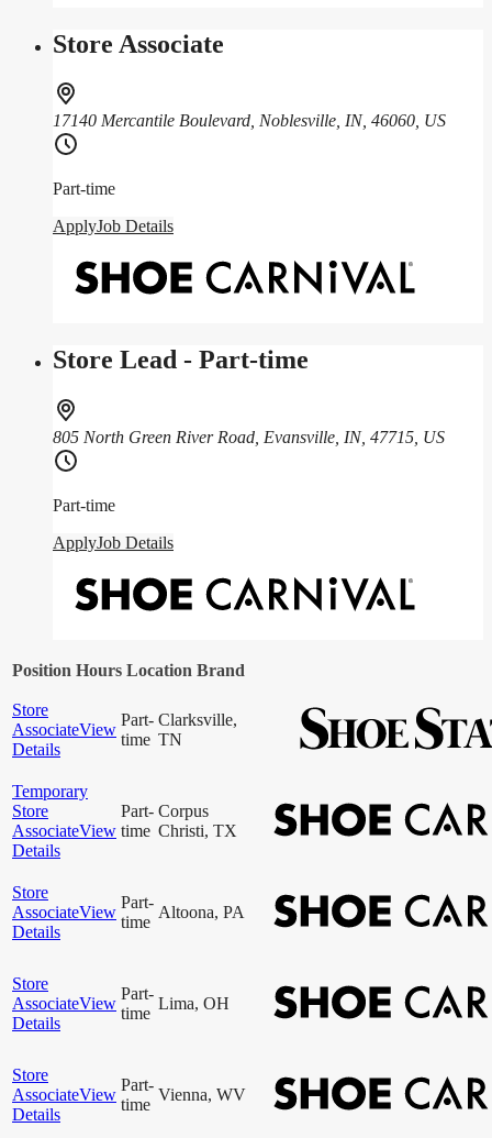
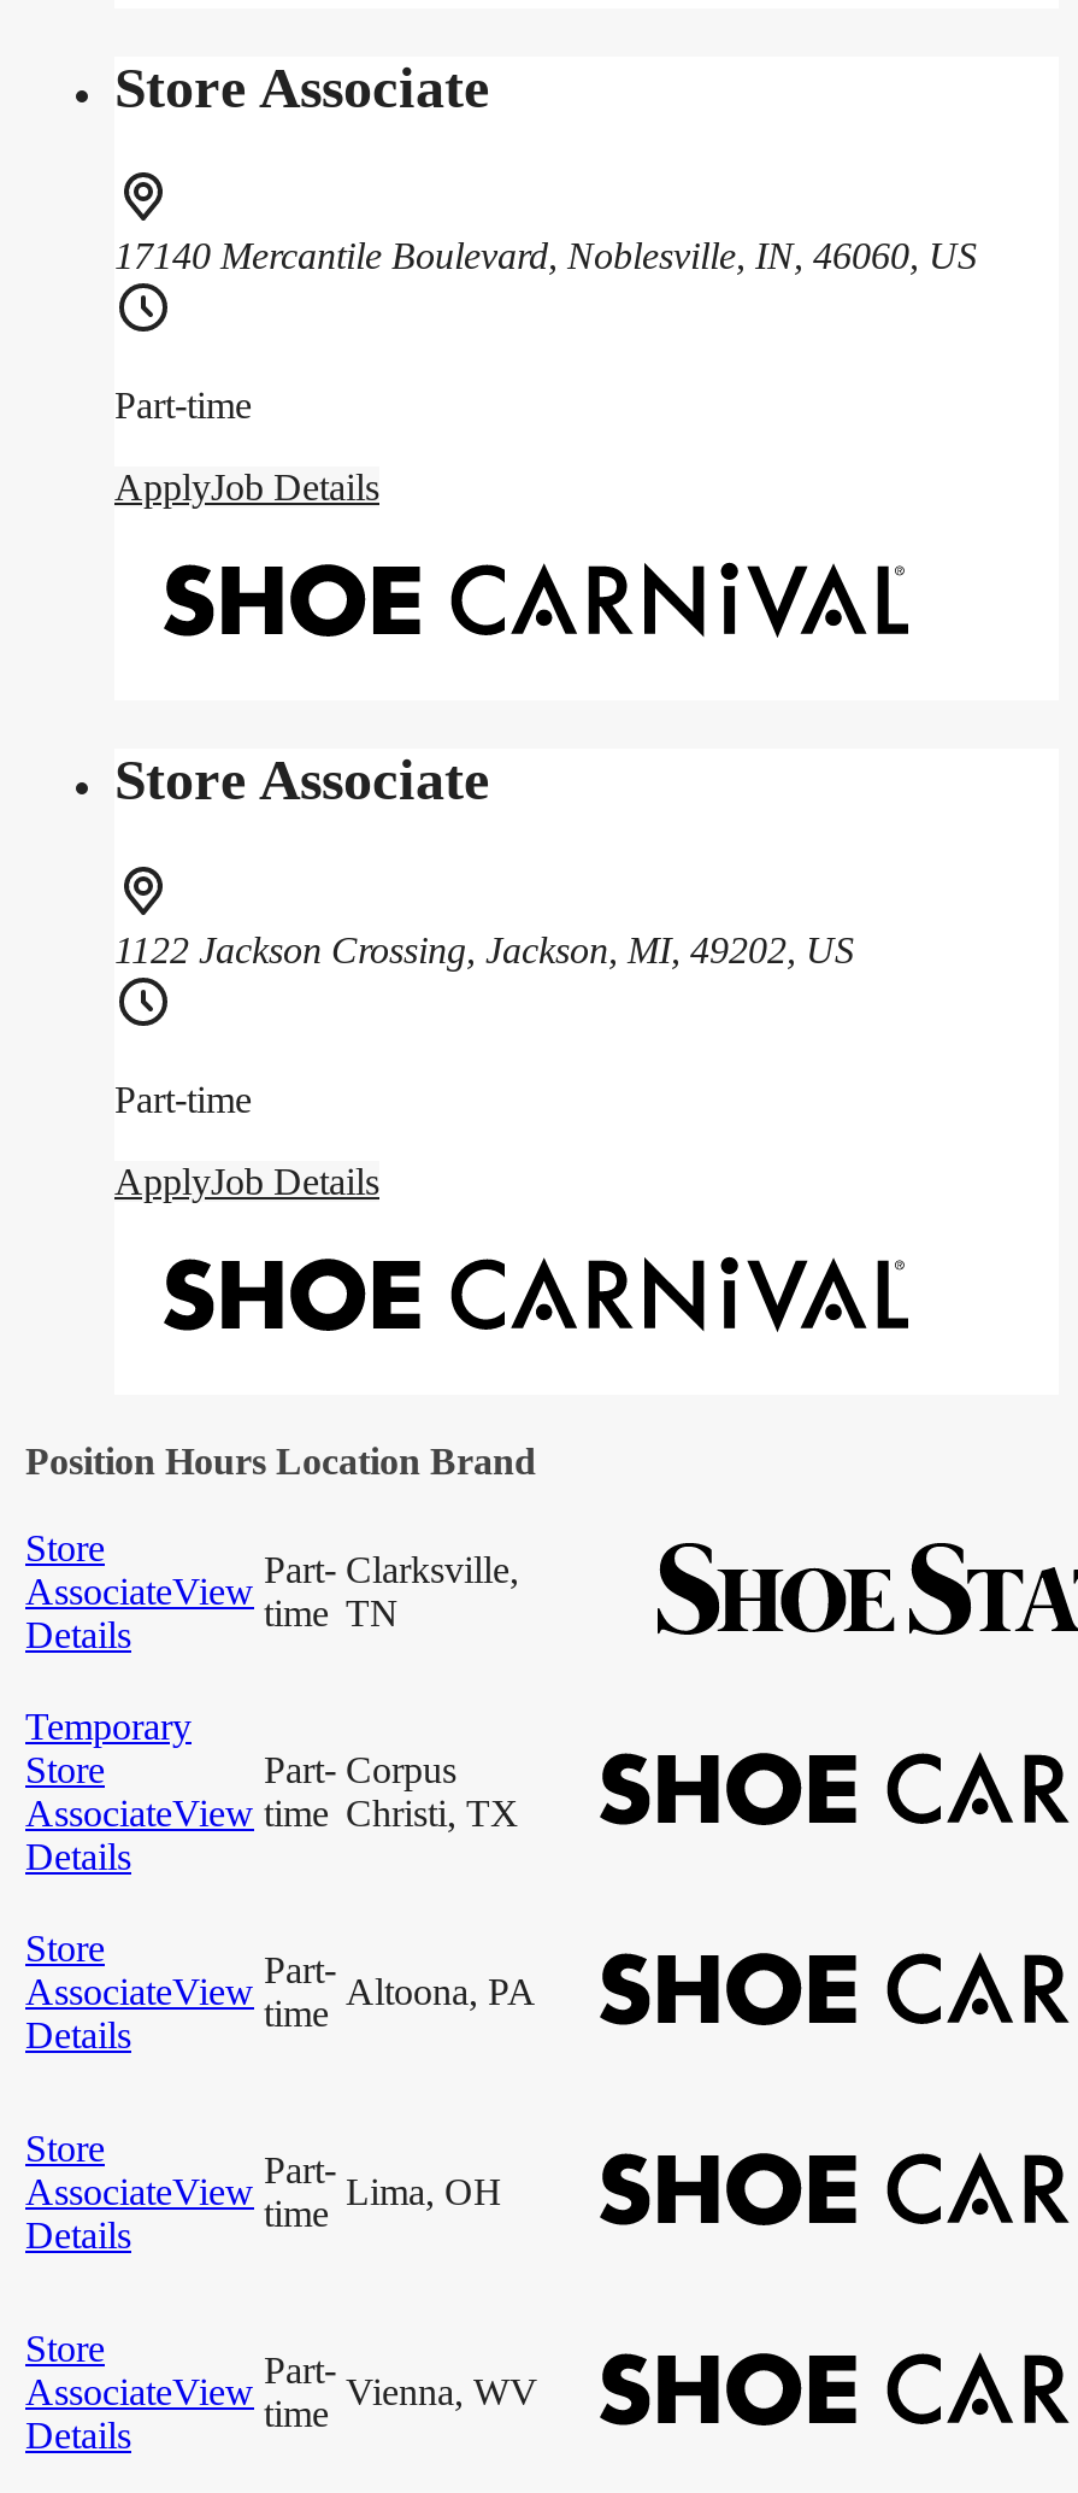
[53,346,309,374] Store Lead - Part-time -> [114,749,490,812] Store Associate
[53,428,445,447] 805 North Green River Road, Evansville, IN, 47715, US -> [114,930,854,971] 1122 Jackson Crossing, Jackson, MI, 49202, US

